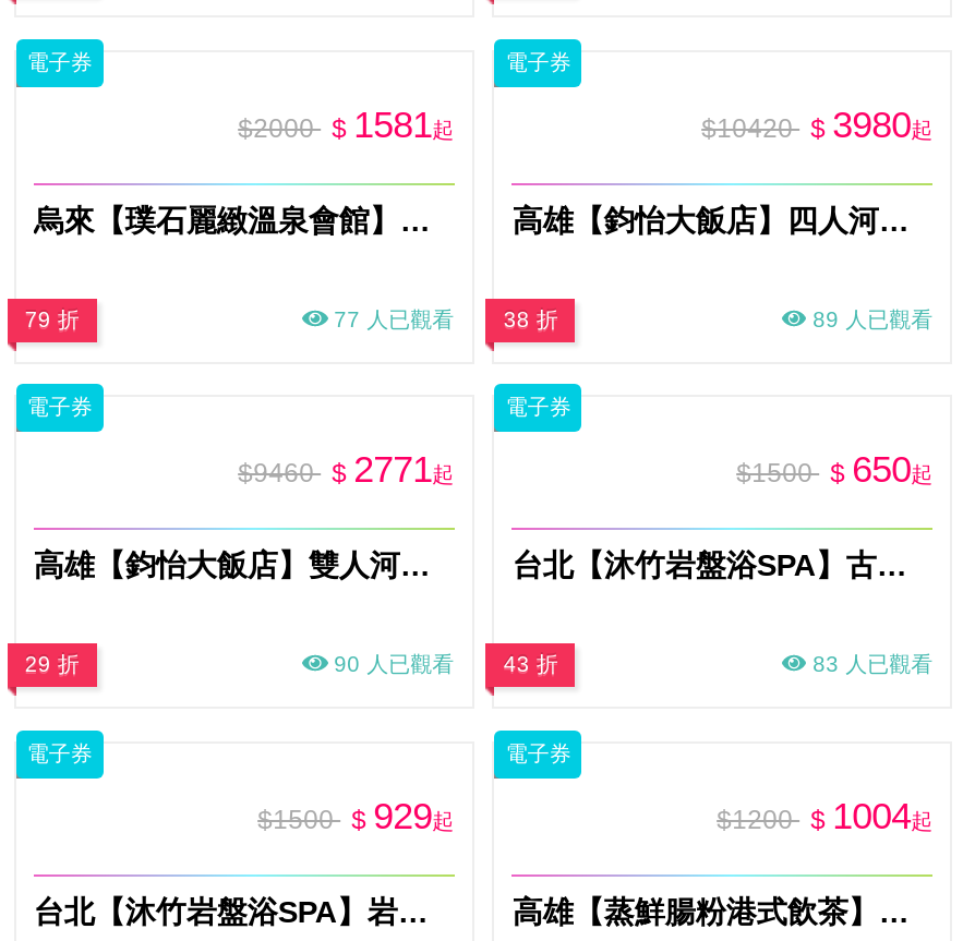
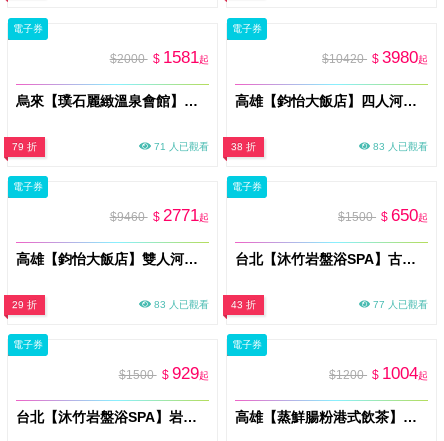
[327,306,454,330] 77 人已觀看 -> [151,140,209,151] 71 人已觀看
[806,306,933,330] 89 人已觀看 -> [370,140,428,151] 83 人已觀看
[327,652,454,676] 90 人已觀看 -> [151,299,209,310] 83 人已觀看
[806,652,933,676] 83 人已觀看 -> [370,299,428,310] 77 人已觀看

